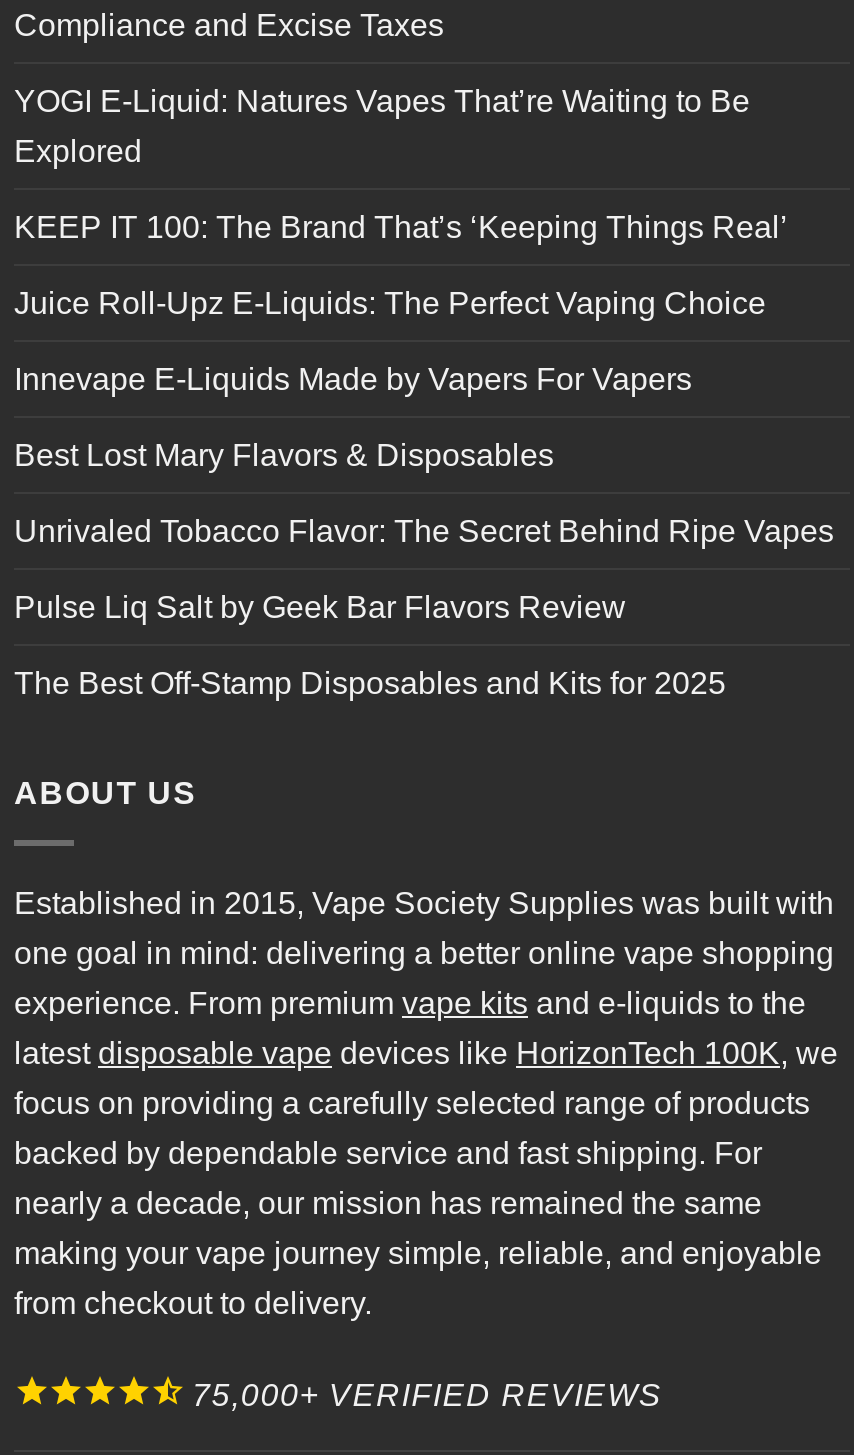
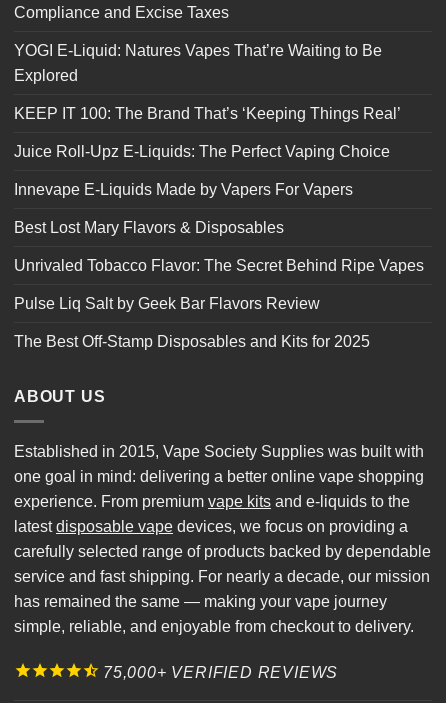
[14,1036,838,1320] latest disposable vape devices like HorizonTech 100K, we | focus on providing a carefully selected range of products | backed by dependable service and fast shipping. For | nearly a decade, our mission has remained the same | making your vape journey simple, reliable, and enjoyable | from checkout to delivery. -> [14,518,431,635] latest disposable vape devices, we focus on providing a | carefully selected range of products backed by dependable | service and fast shipping. For nearly a decade, our mission | has remained the same — making your vape journey | simple, reliable, and enjoyable from checkout to delivery.

